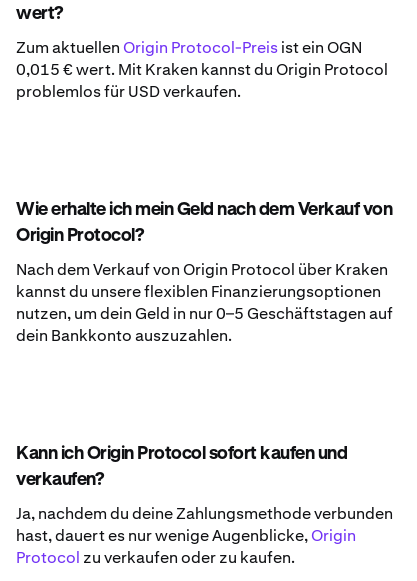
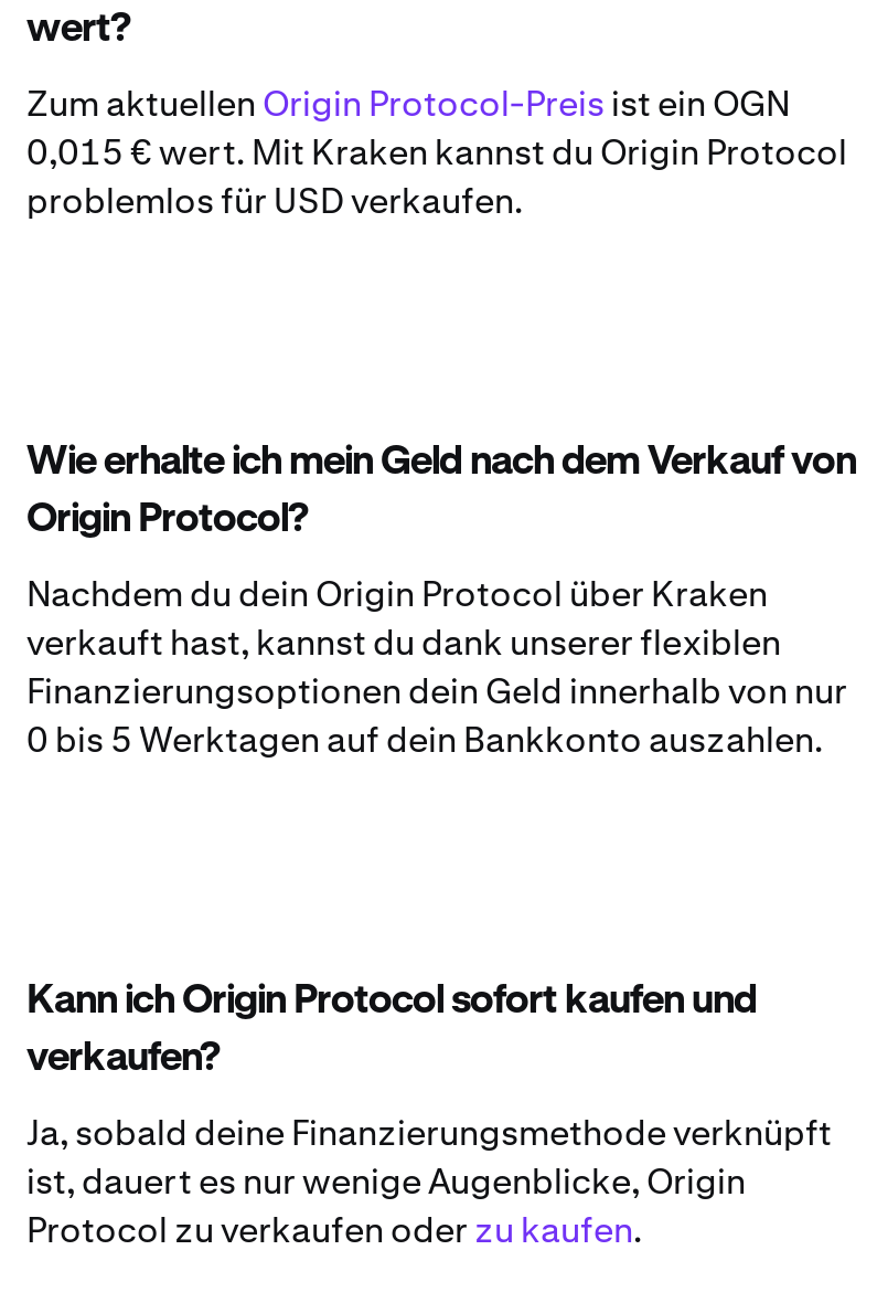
[16,259,393,346] Nach dem Verkauf von Origin Protocol über Kraken | kannst du unsere flexiblen Finanzierungsoptionen | nutzen, um dein Geld in nur 0–5 Geschäftstagen auf | dein Bankkonto auszuzahlen. -> [26,572,847,764] Nachdem du dein Origin Protocol über Kraken | verkauft hast, kannst du dank unserer flexiblen | Finanzierungsoptionen dein Geld innerhalb von nur | 0 bis 5 Werktagen auf dein Bankkonto auszahlen.
[16,503,393,546] Ja, nachdem du deine Zahlungsmethode verbunden | hast, dauert es nur wenige Augenblicke, Origin -> [26,1110,832,1205] Ja, sobald deine Finanzierungsmethode verknüpft | ist, dauert es nur wenige Augenblicke, Origin

